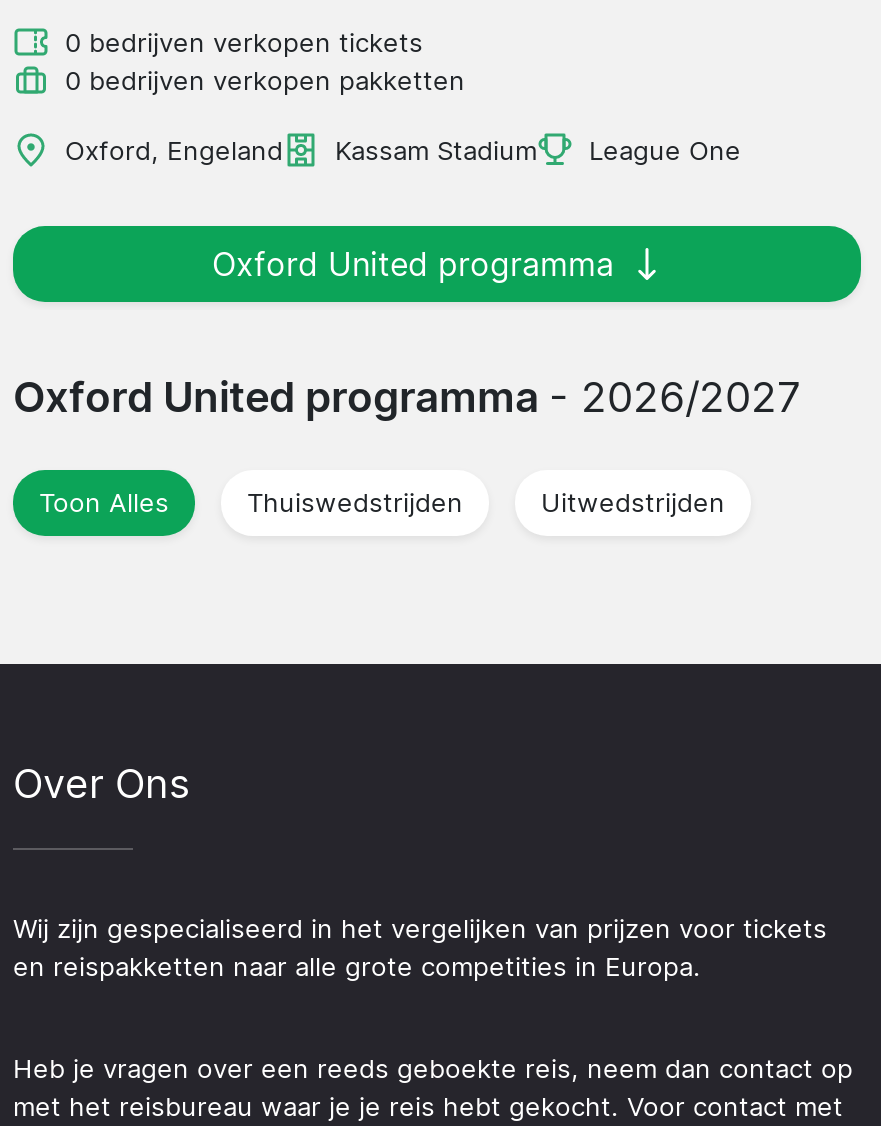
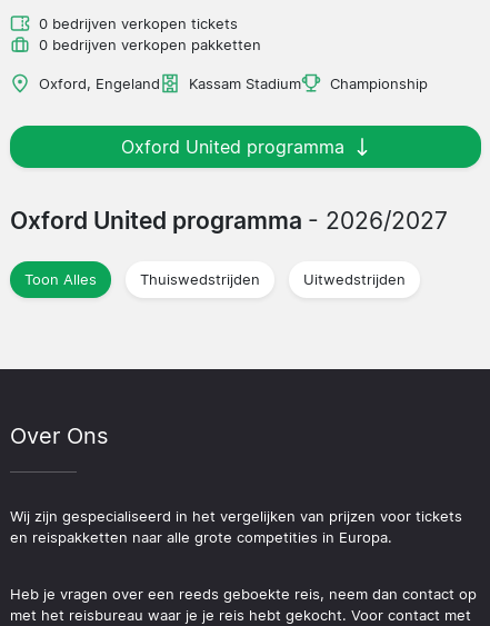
[589,135,741,165] League One -> [330,75,428,92] Championship

